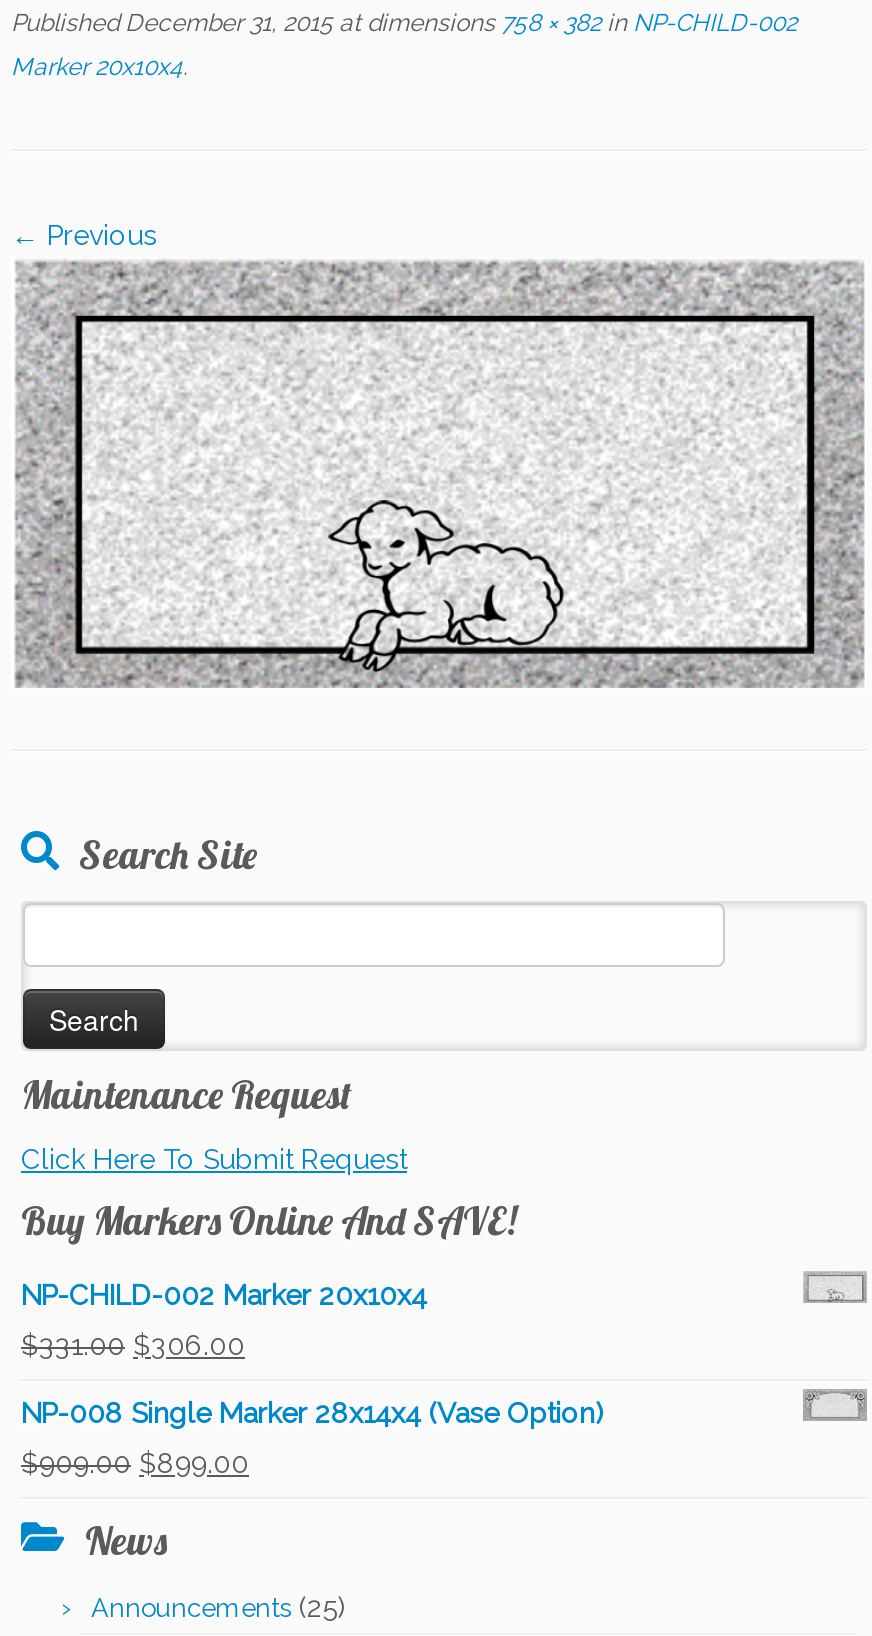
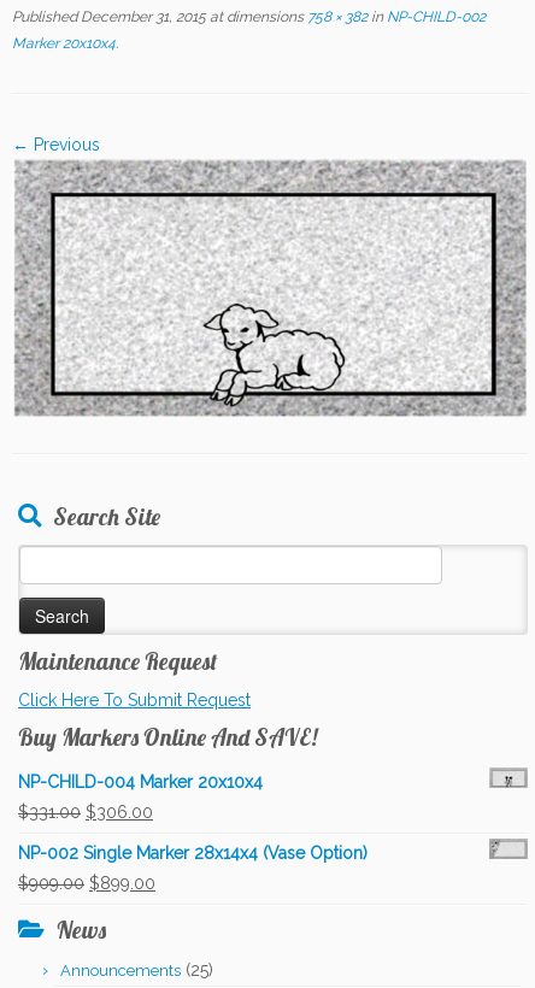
[21,1278,427,1310] NP-CHILD-002 Marker 20x10x4 -> [18,773,263,792] NP-CHILD-004 Marker 20x10x4
[21,1396,603,1428] NP-008 Single Marker 28x14x4 (Vase Option) -> [18,844,368,863] NP-002 Single Marker 28x14x4 (Vase Option)

